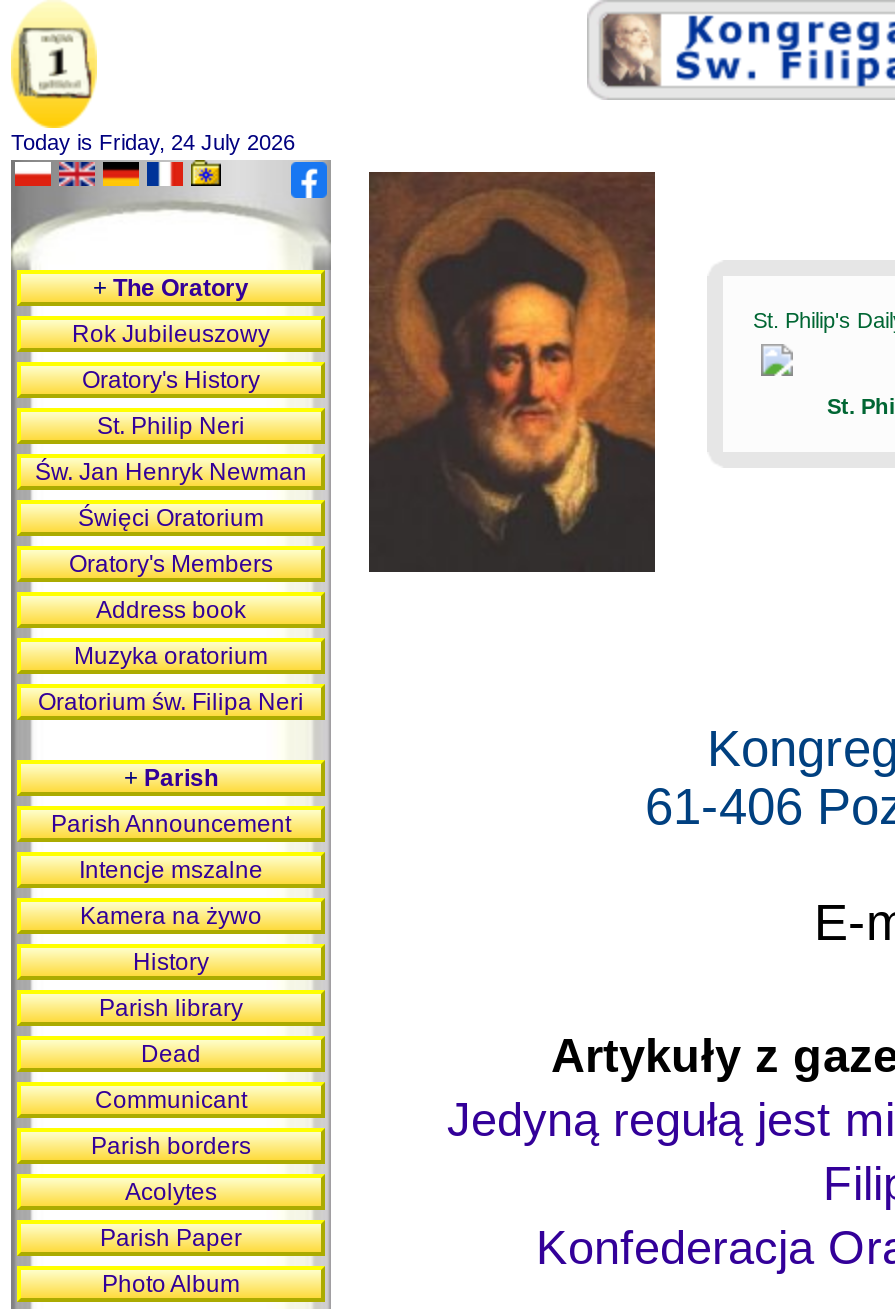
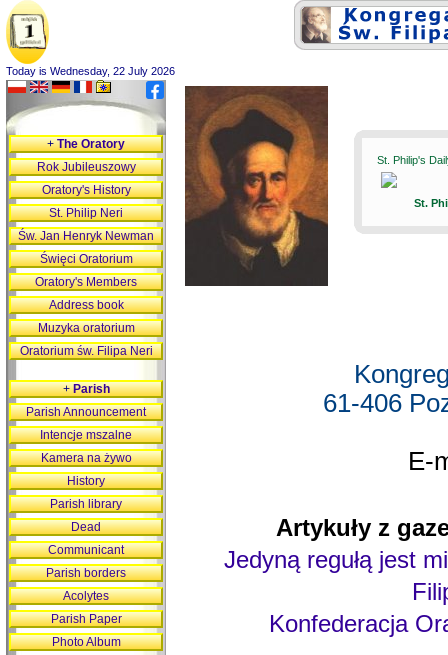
[11,130,295,154] Today is Friday, 24 July 2026 -> [6,65,175,77] Today is Wednesday, 22 July 2026

